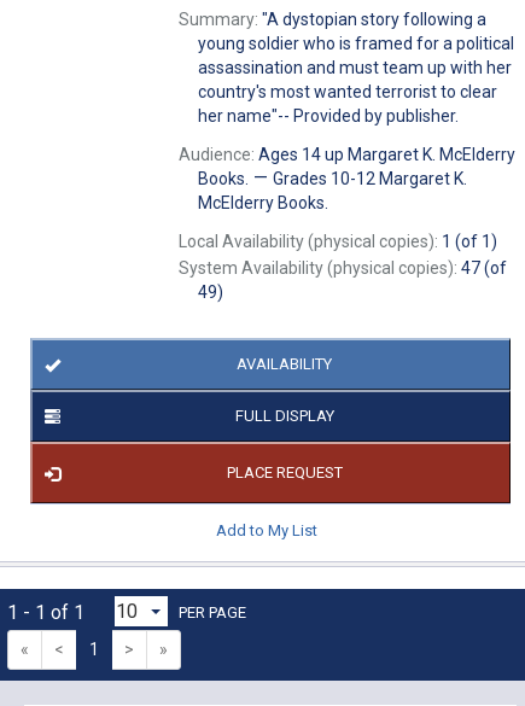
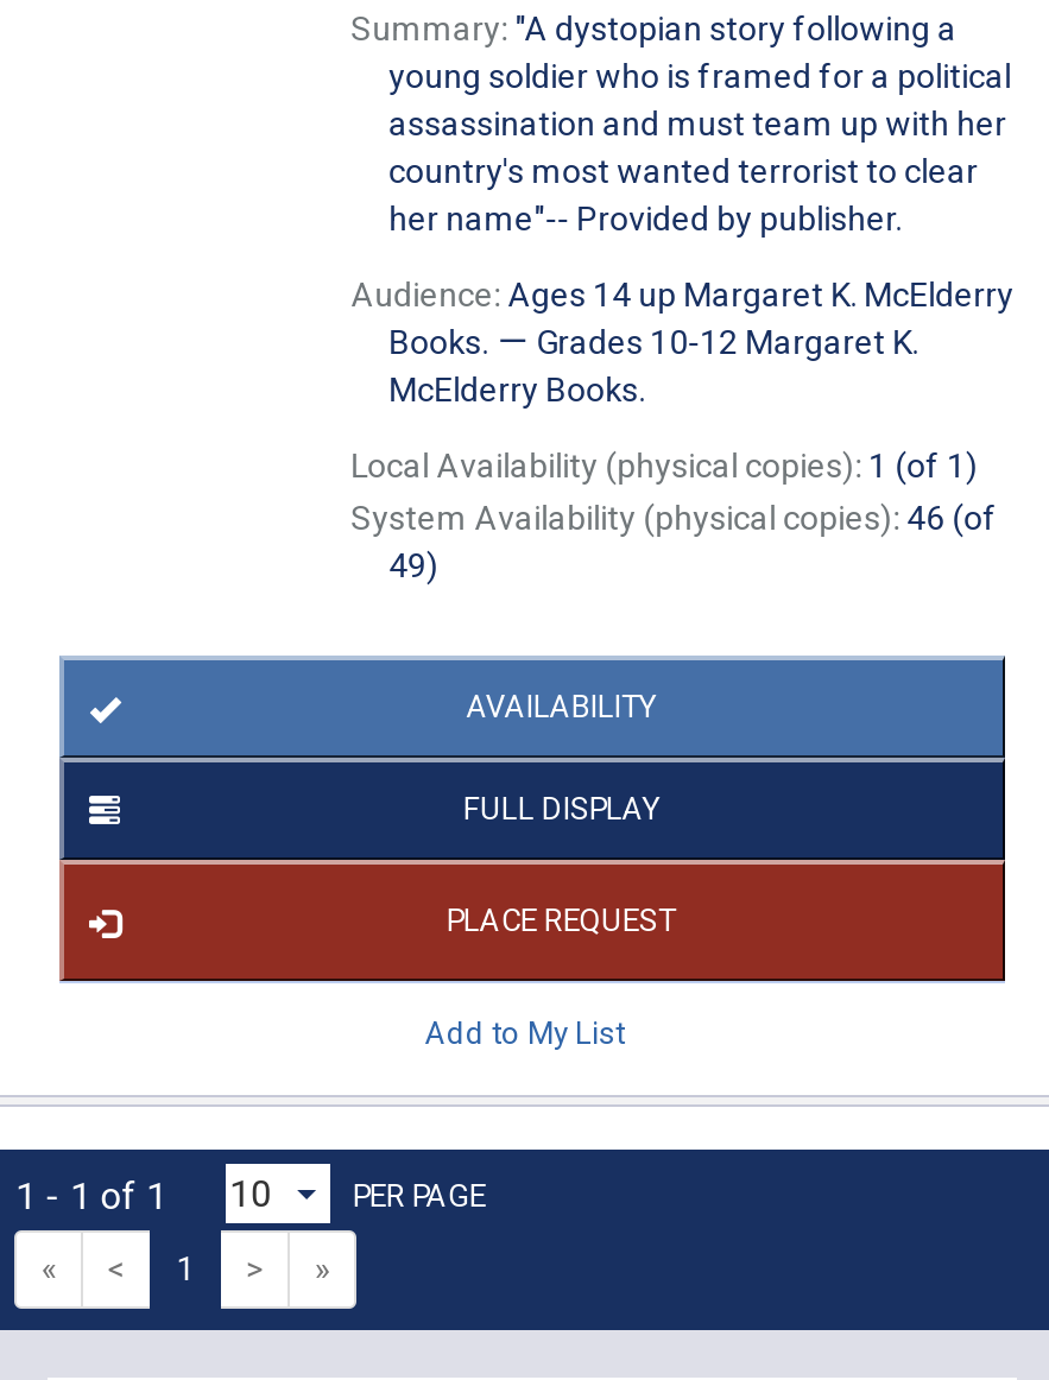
[178,259,506,278] System Availability (physical copies): 47 (of -> [351,500,997,538] System Availability (physical copies): 46 (of

